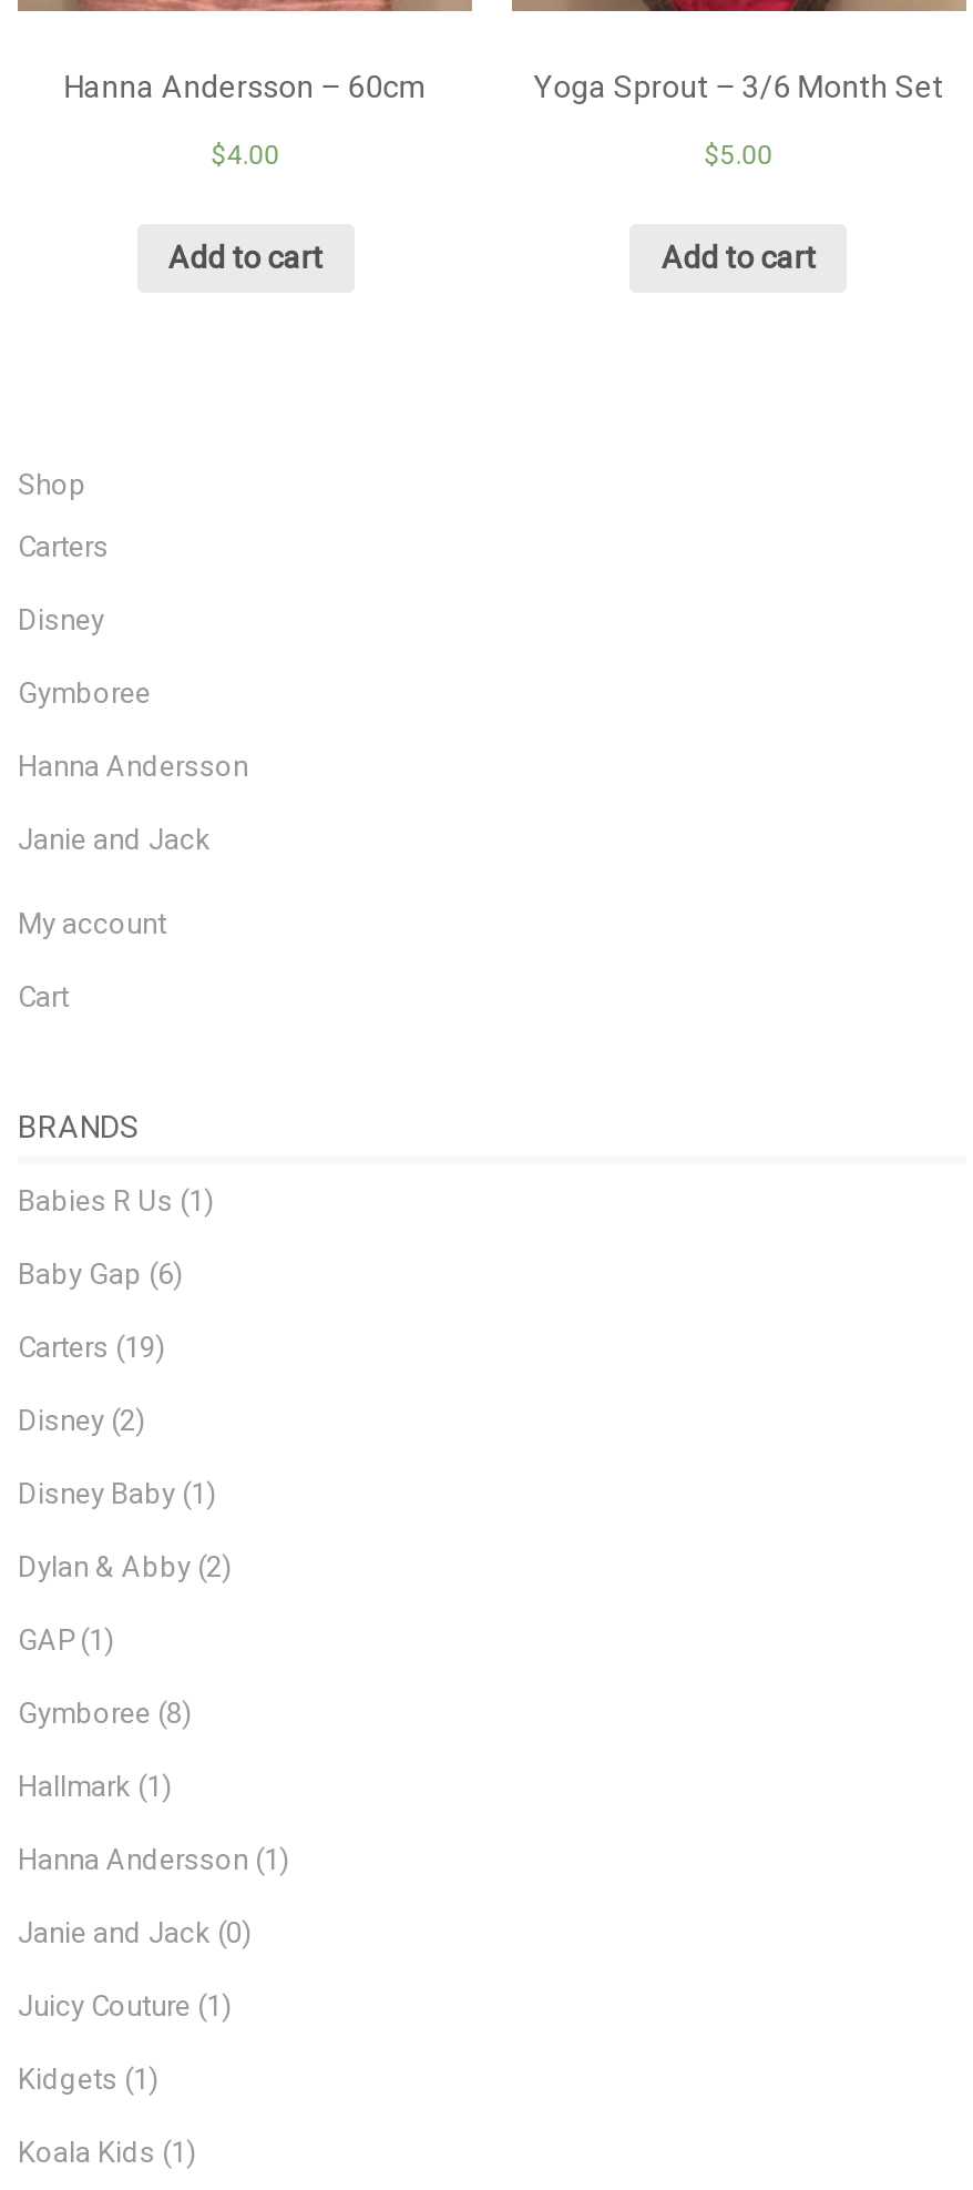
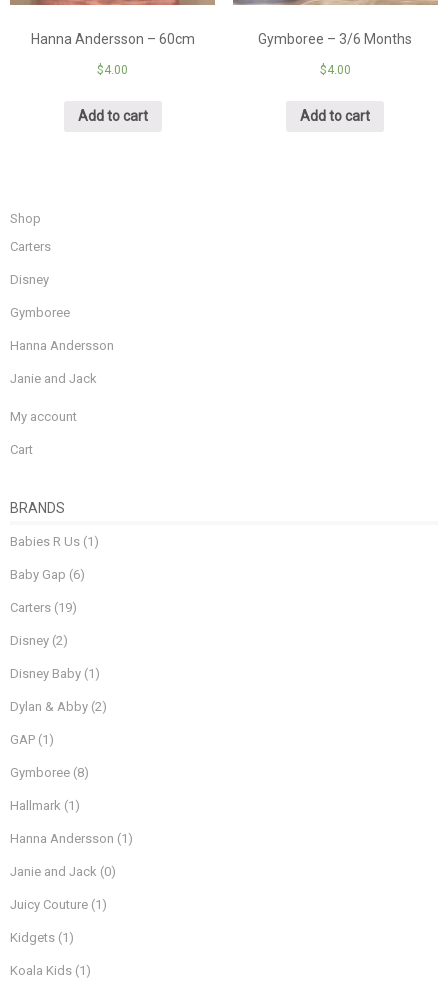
[534,68,944,103] Yoga Sprout – 3/6 Month Set -> [258,31,412,47] Gymboree – 3/6 Months
[704,139,773,170] $5.00 -> [320,63,351,77] $4.00

